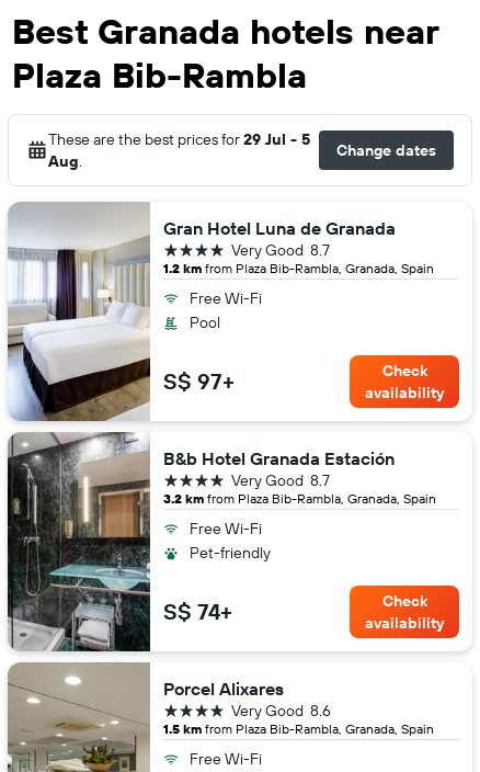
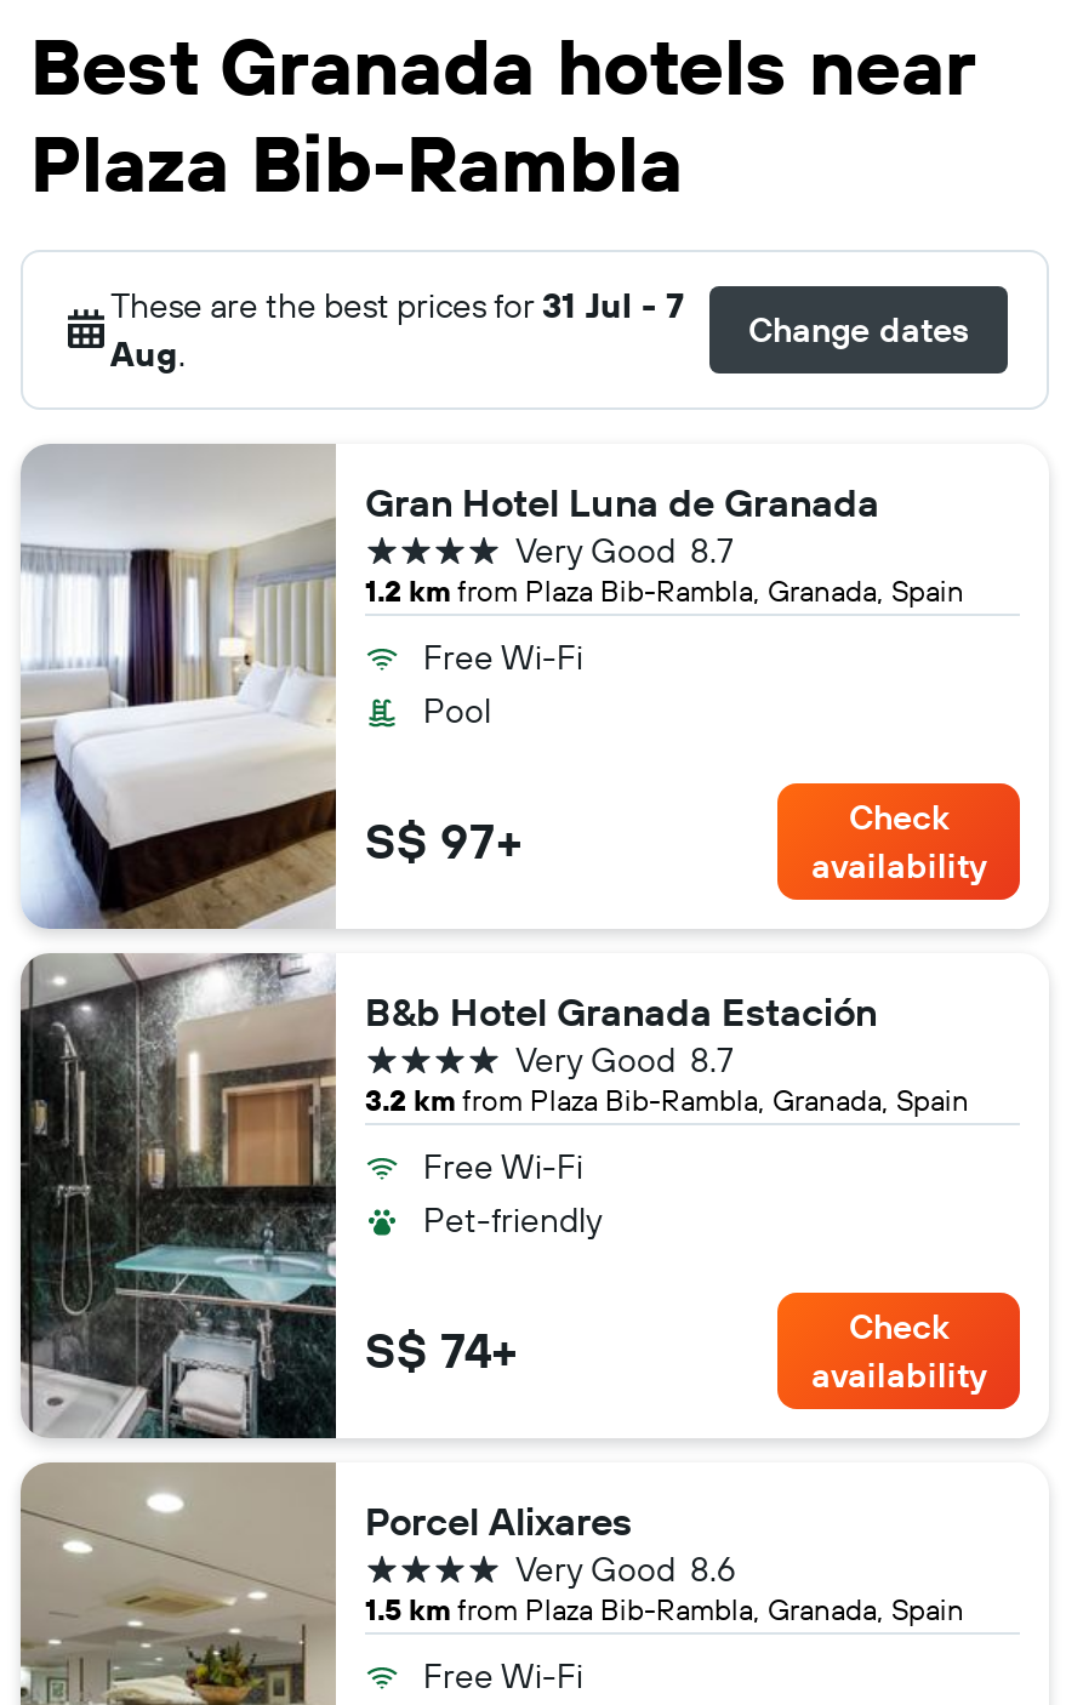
[48,129,310,149] These are the best prices for 29 Jul - 5 -> [110,284,685,327] These are the best prices for 31 Jul - 7

